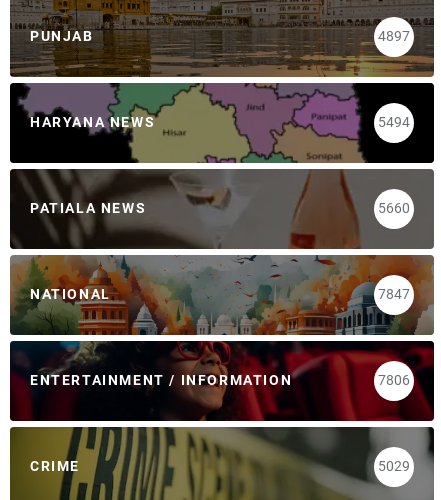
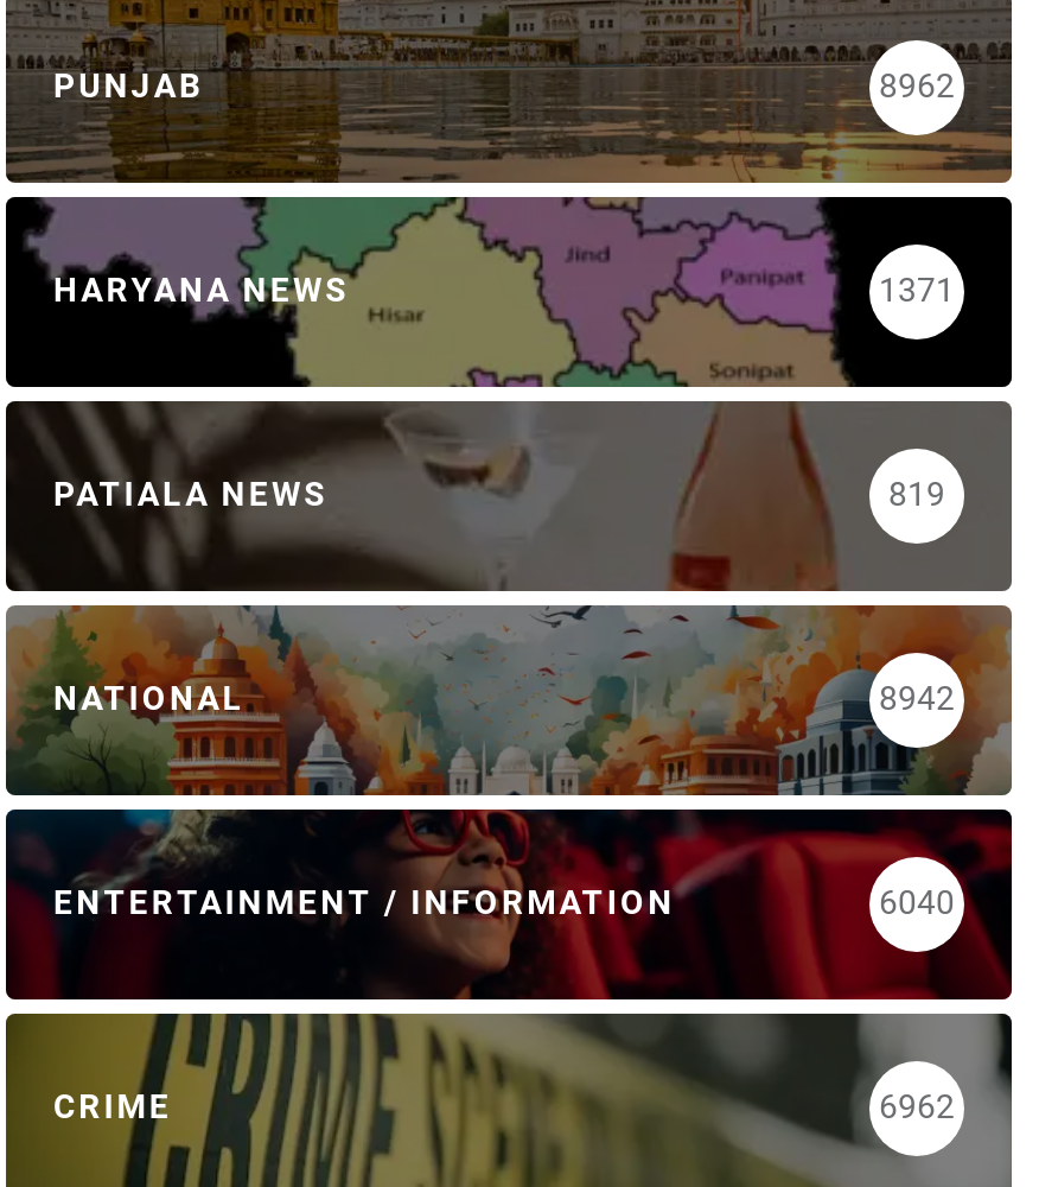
[378,28,410,44] 4897 -> [879,67,955,105] 8962
[378,114,410,130] 5494 -> [879,271,955,309] 1371
[378,200,410,216] 5660 -> [888,476,945,513] 819
[378,286,410,302] 7847 -> [879,680,955,718] 8942
[378,372,410,388] 7806 -> [879,884,955,922] 6040
[378,458,410,474] 5029 -> [879,1088,955,1126] 6962

